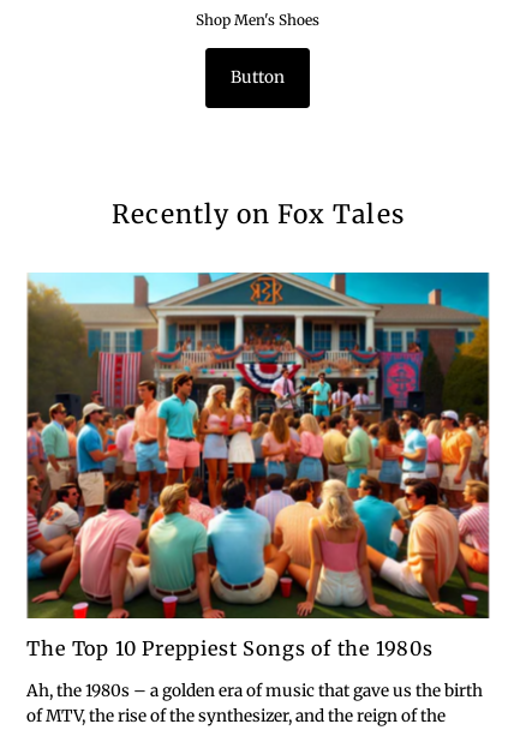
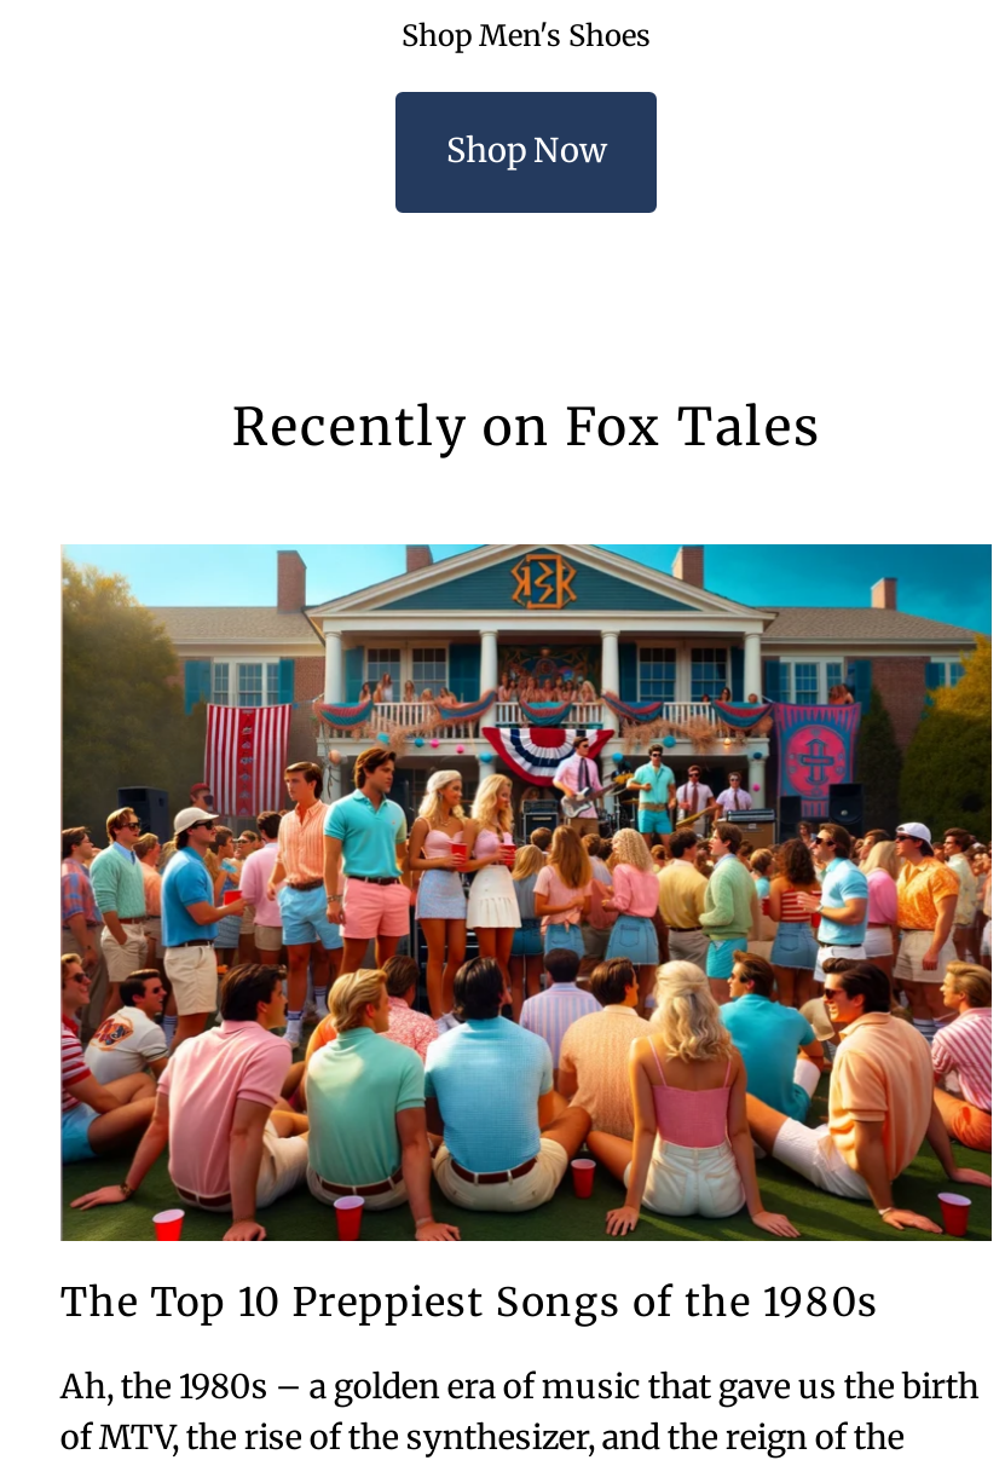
[231,67,285,88] Button -> [446,131,606,172] Shop Now

